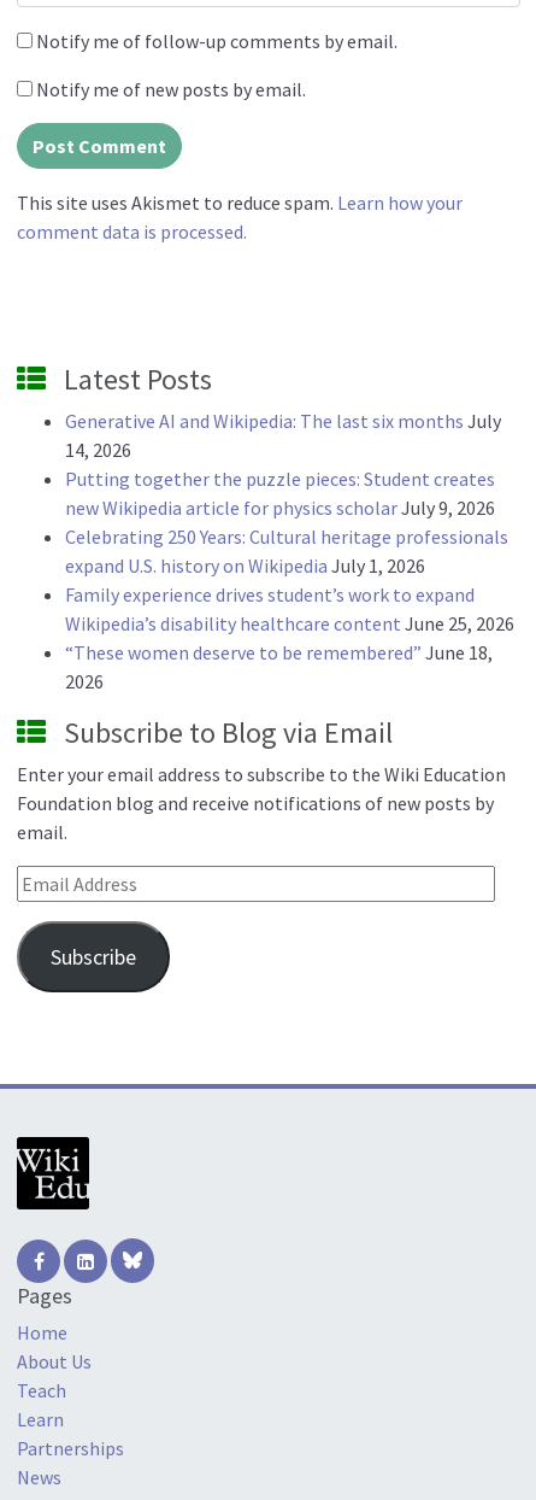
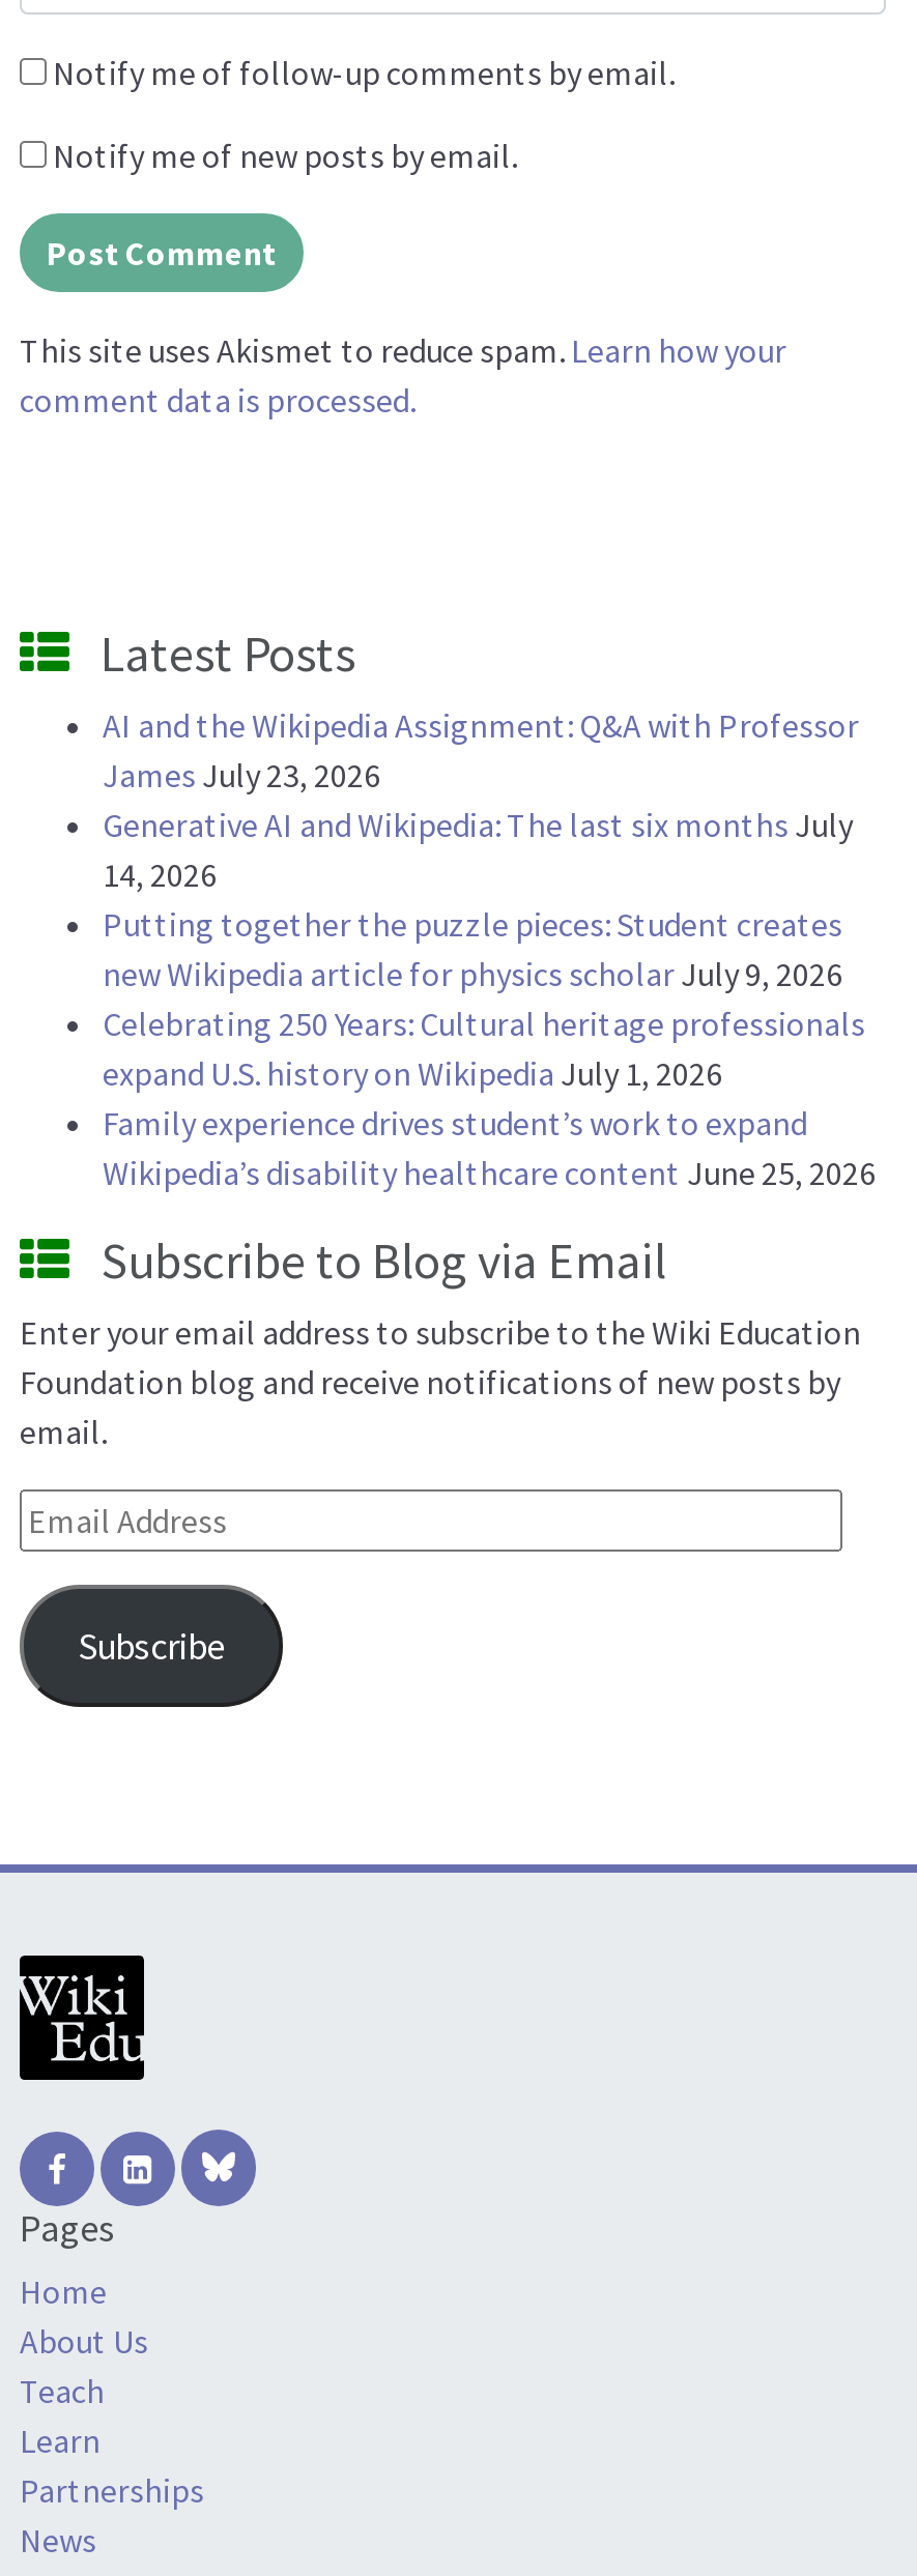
none -> [103,704,859,795] AI and the Wikipedia Assignment: Q&A with Professor | James July 23, 2026
moved [65,409,514,635] -> [103,804,876,1193]: Generative AI and Wikipedia: The last six months July | 14, 2026 | Putting together the puzzle pieces: Student creates | new Wikipedia article for physics scholar July 9, 2026 | Celebrating 250 Years: Cultural heritage professionals | expand U.S. history on Wikipedia July 1, 2026 | Family experience drives student’s work to expand | Wikipedia’s disability healthcare content June 25, 2026
[65,640,493,693] “These women deserve to be remembered” June 18, | 2026 -> none

